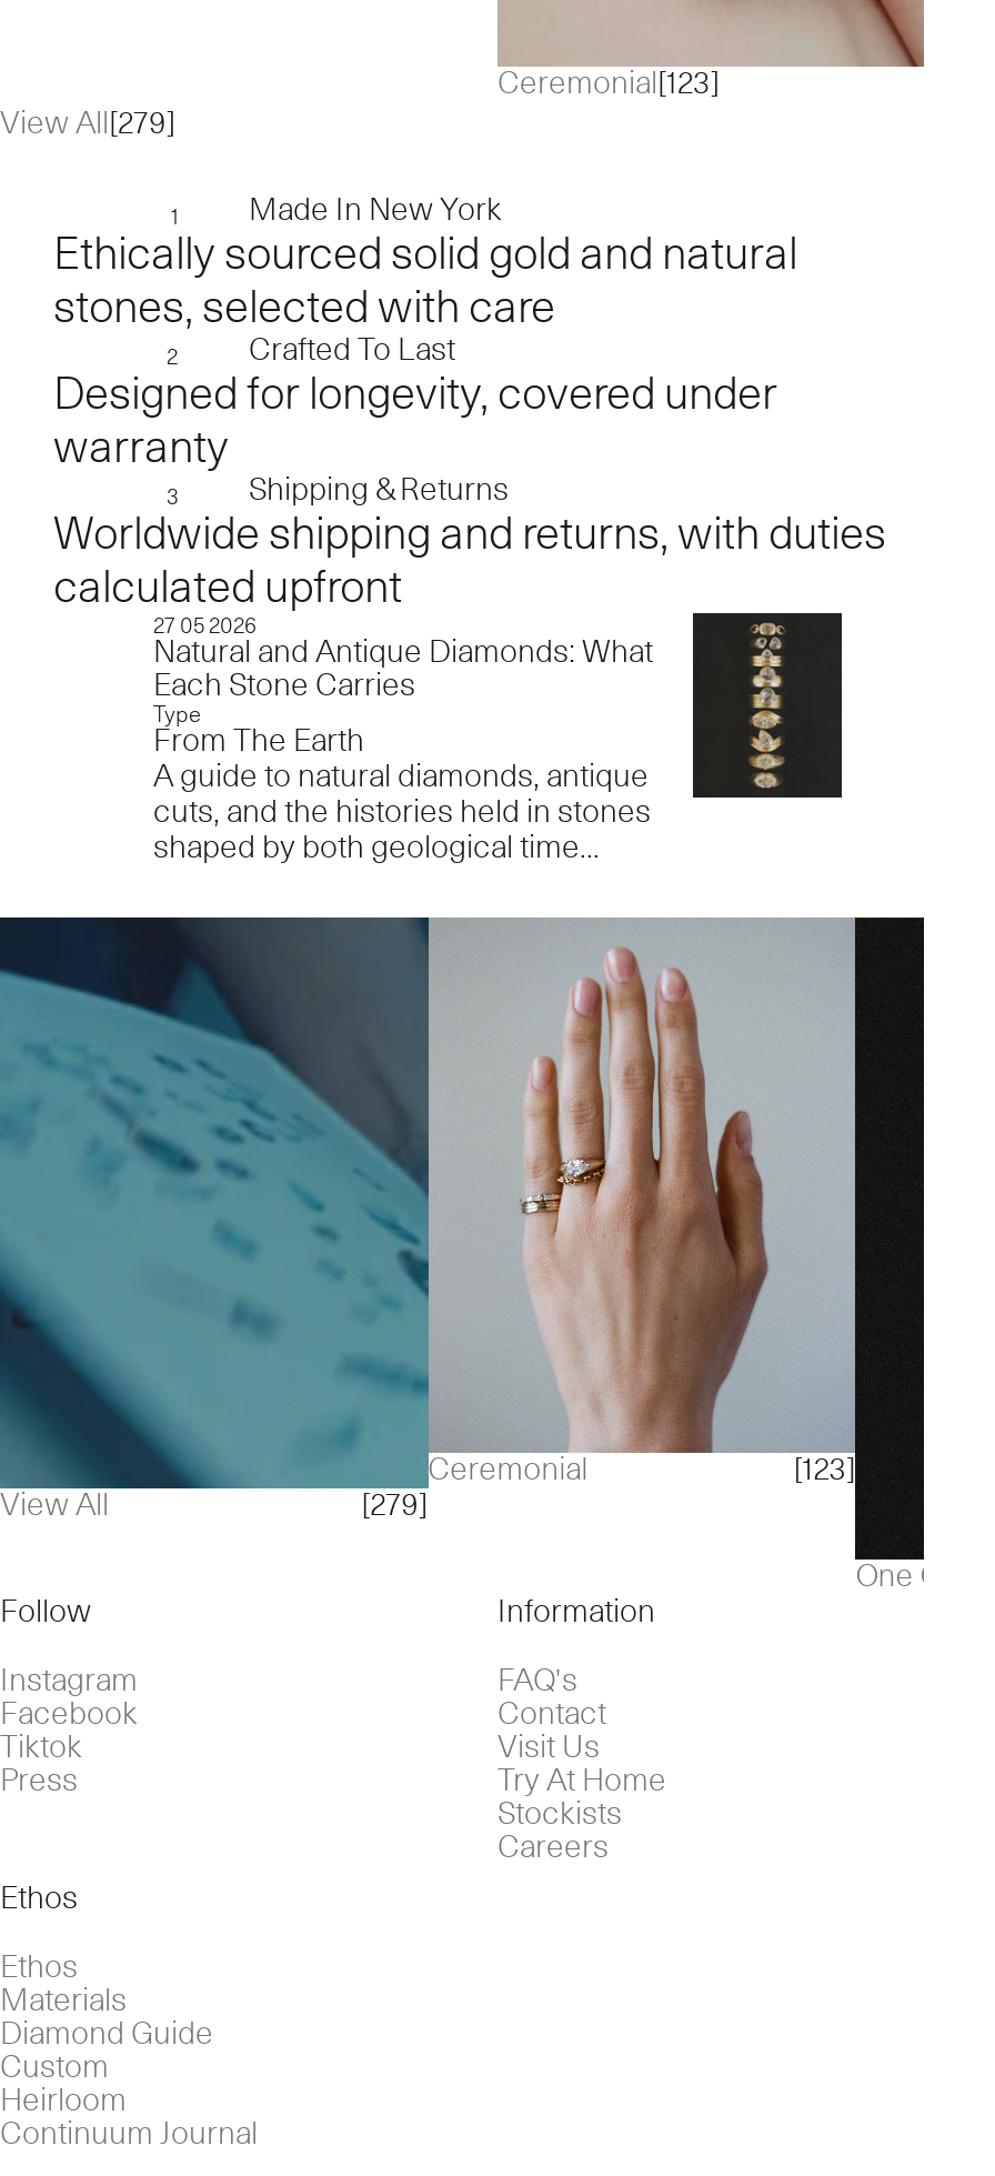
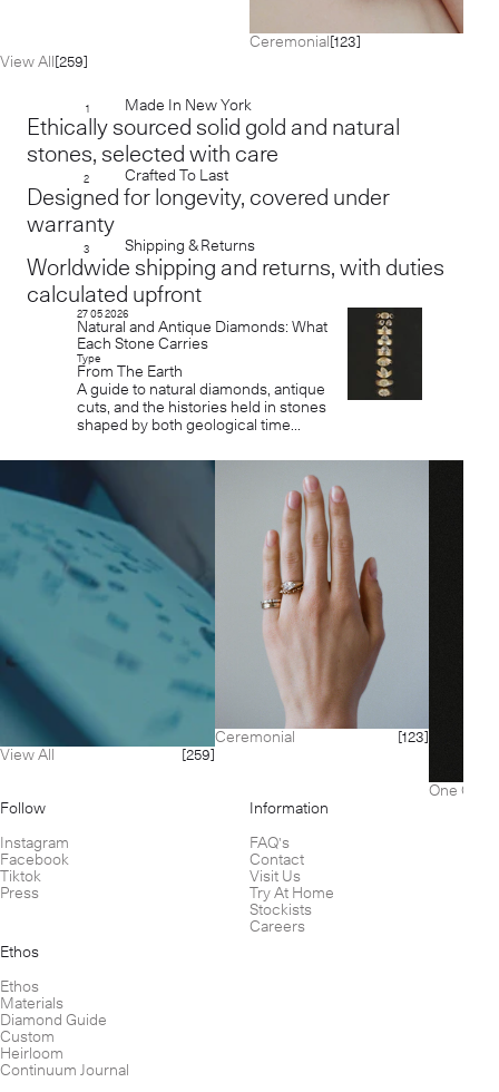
[0,104,175,139] View All[279] -> [0,52,88,70] View All[259]
[361,1485,428,1521] [279] -> [181,745,215,763] [259]

